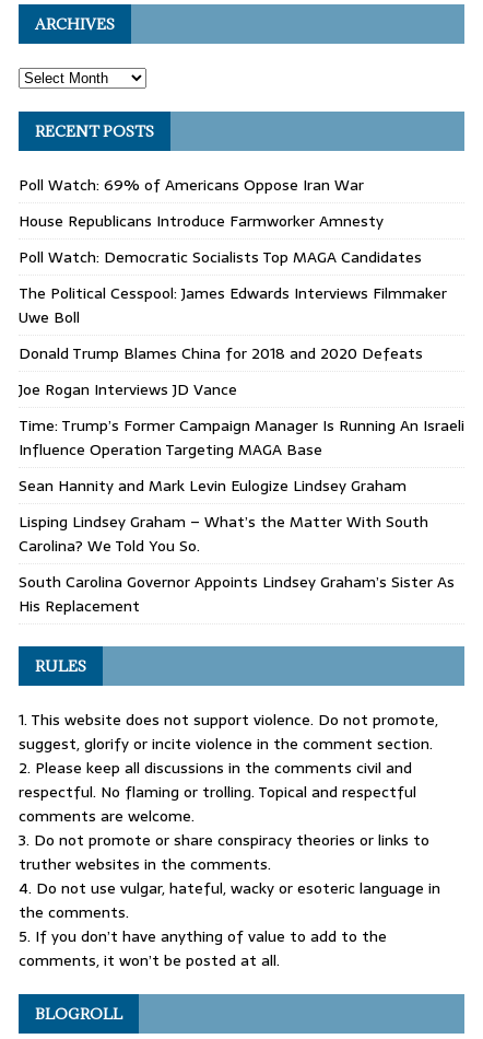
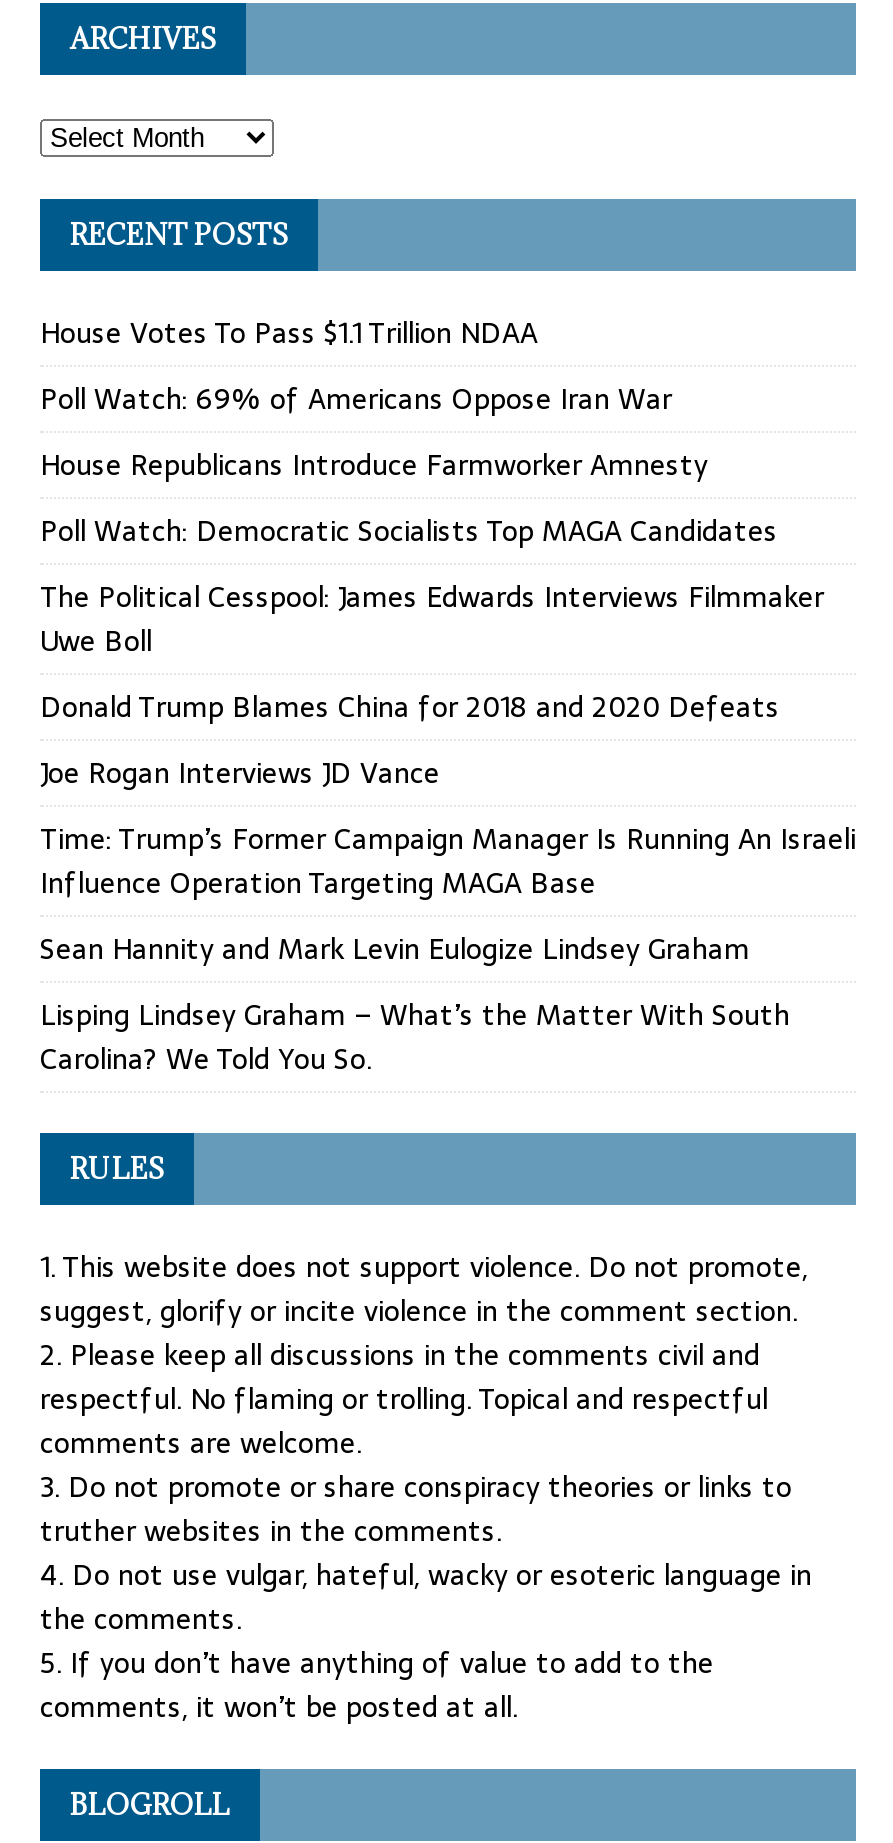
none -> [40,311,538,355] House Votes To Pass $1.1 Trillion NDAA
moved [19,172,464,557] -> [40,377,856,1081]: Poll Watch: 69% of Americans Oppose Iran War | House Republicans Introduce Farmworker Amnesty | Poll Watch: Democratic Socialists Top MAGA Candidates | ... | Lisping Lindsey Graham – What’s the Matter With South | Carolina? We Told You So.
[19,569,455,617] South Carolina Governor Appoints Lindsey Graham’s Sister As | His Replacement -> none

